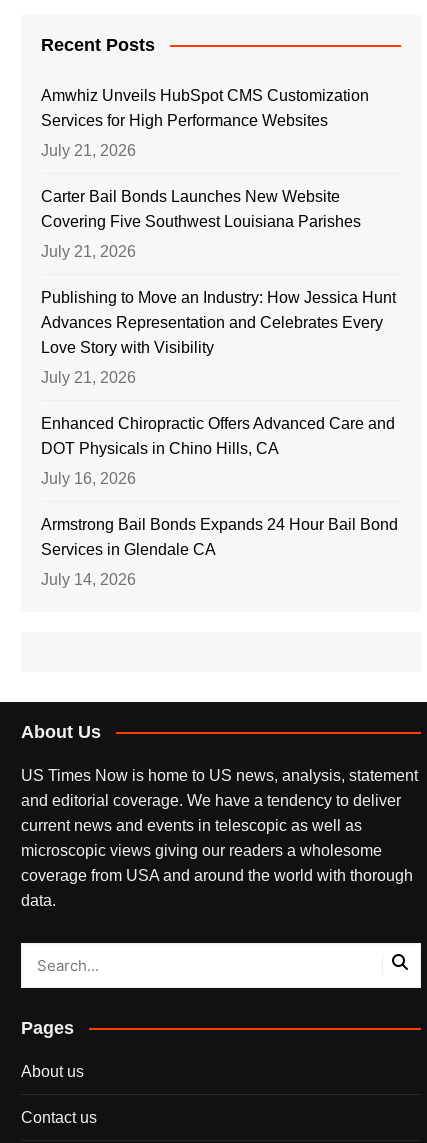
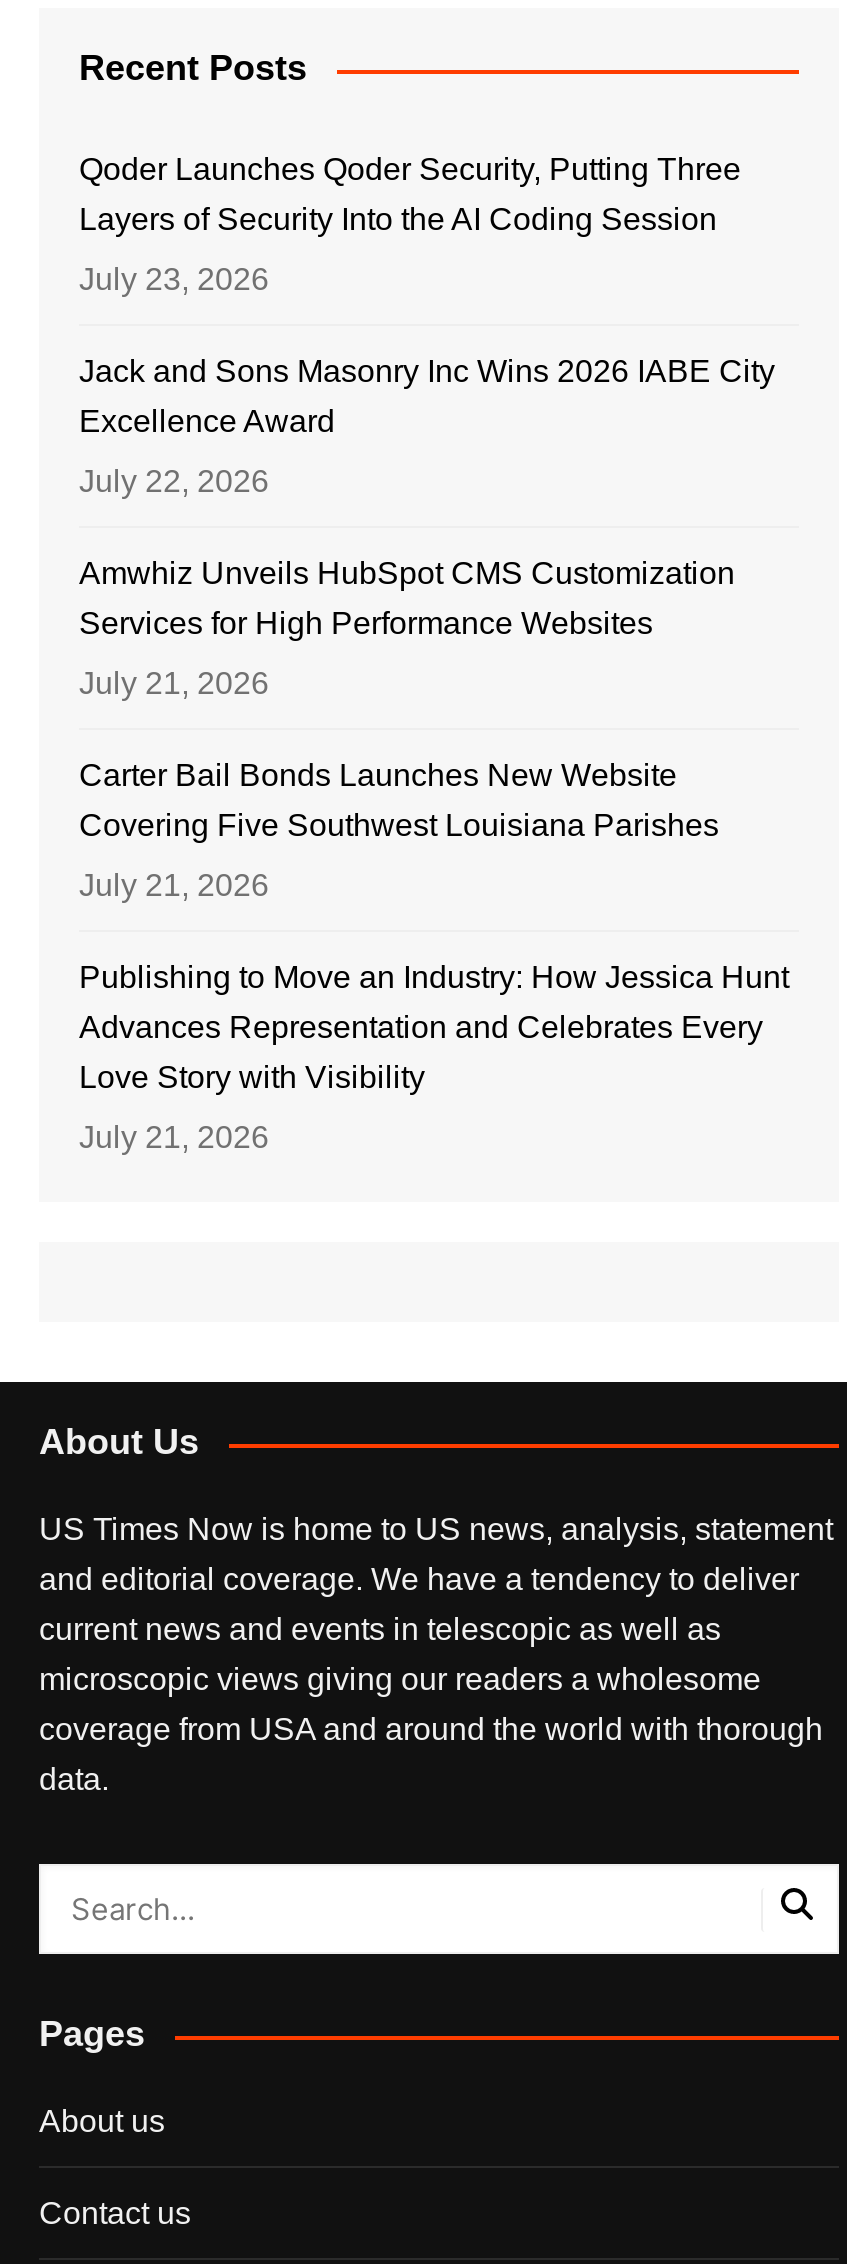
none -> [79,153,775,499] Qoder Launches Qoder Security, Putting Three | Layers of Security Into the AI Coding Session | July 23, 2026 | Jack and Sons Masonry Inc Wins 2026 IABE City | Excellence Award | July 22, 2026
moved [41,87,396,386] -> [79,557,789,1155]: Amwhiz Unveils HubSpot CMS Customization | Services for High Performance Websites | July 21, 2026 | ... | Love Story with Visibility | July 21, 2026
[41,415,398,588] Enhanced Chiropractic Offers Advanced Care and | DOT Physicals in Chino Hills, CA | July 16, 2026 | Armstrong Bail Bonds Expands 24 Hour Bail Bond | Services in Glendale CA | July 14, 2026 -> none

